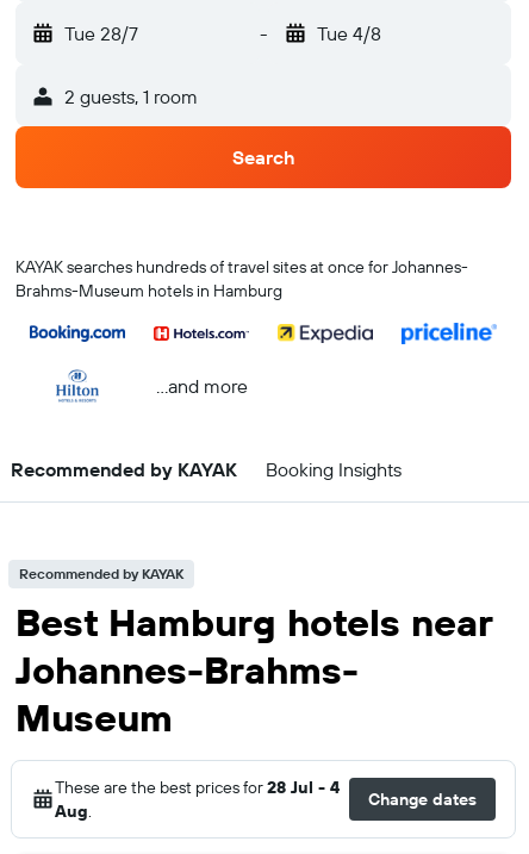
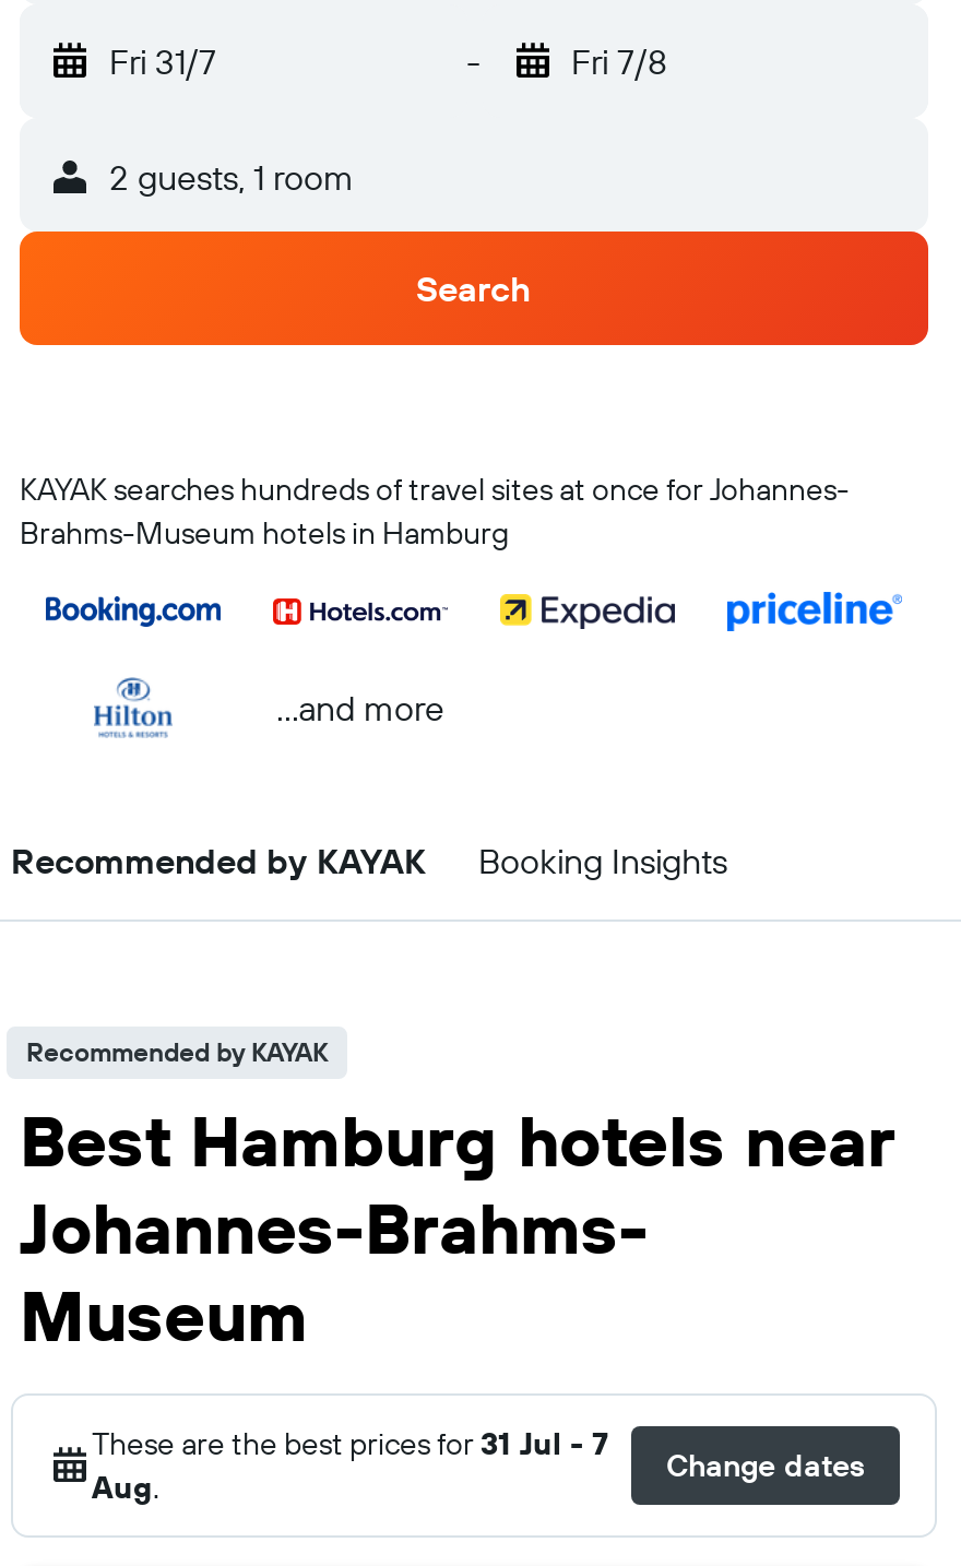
[64,21,138,45] Tue 28/7 -> [109,39,216,83] Fri 31/7
[316,21,381,45] Tue 4/8 -> [571,39,667,83] Fri 7/8
[55,777,340,798] These are the best prices for 28 Jul - 4 -> [92,1424,609,1463] These are the best prices for 31 Jul - 7

